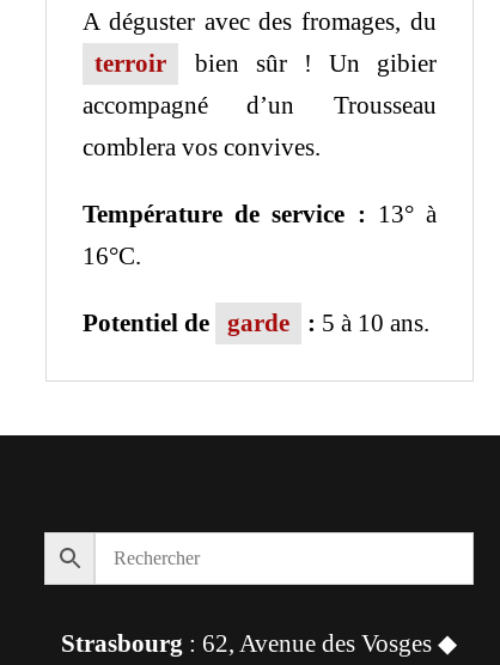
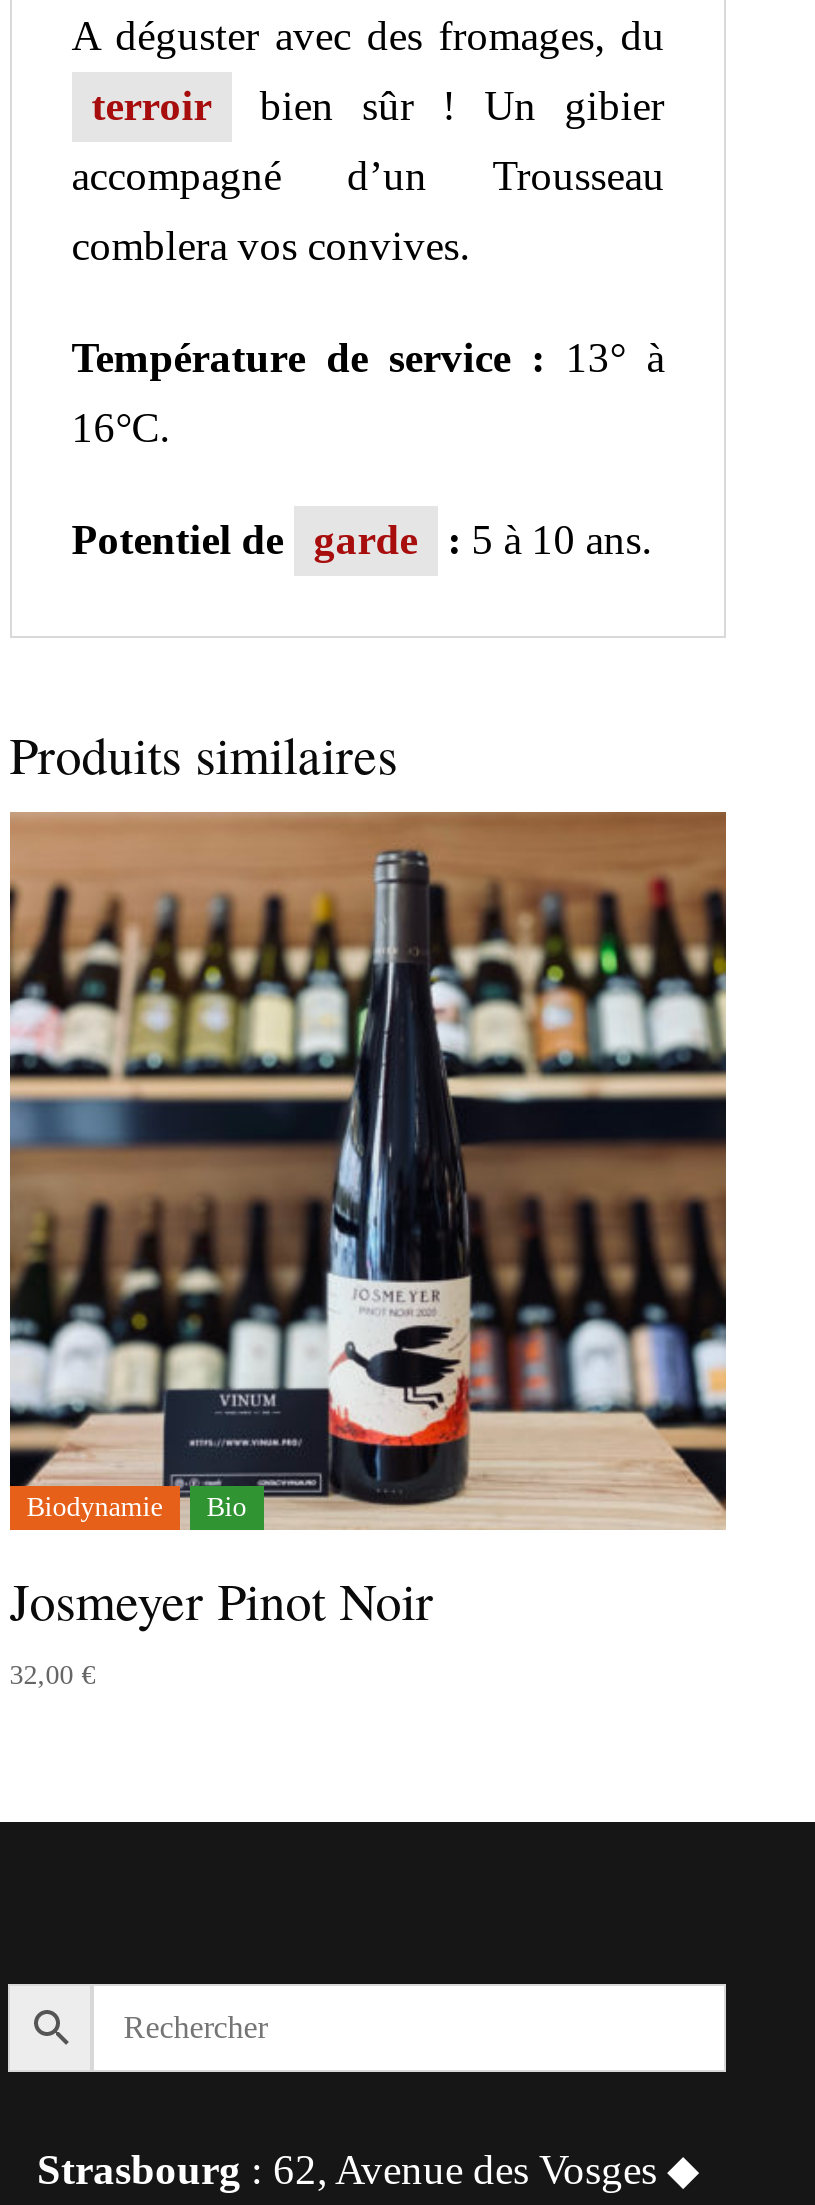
none -> [8,810,728,1690] [image] | Biodynamie | Bio | Josmeyer Pinot Noir | 32,00 €
none -> [10,721,398,789] Produits similaires

